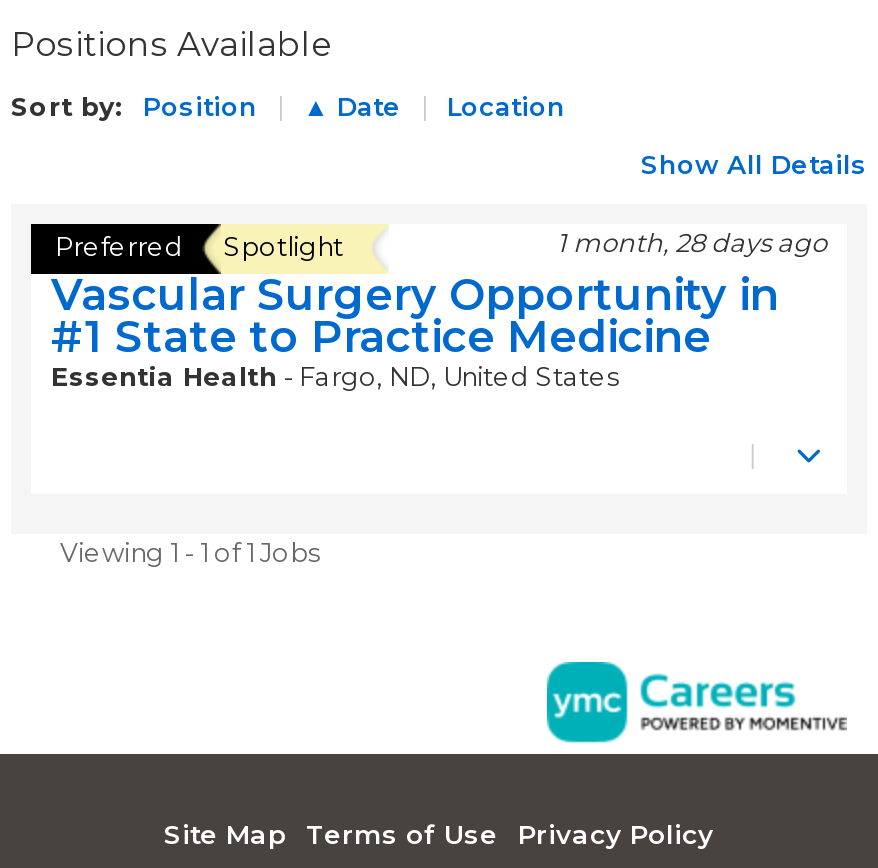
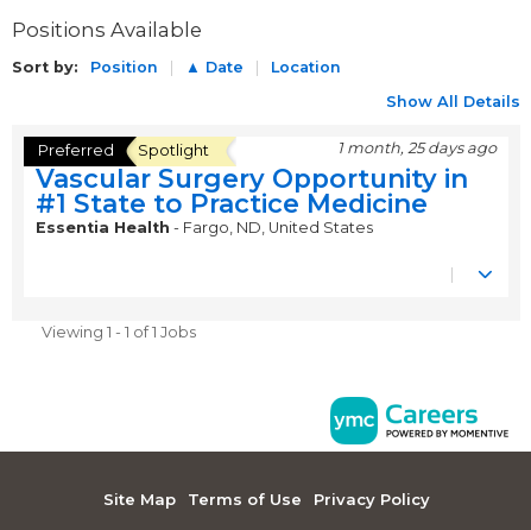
[557,229,827,259] 1 month, 28 days ago -> [337,139,497,157] 1 month, 25 days ago

